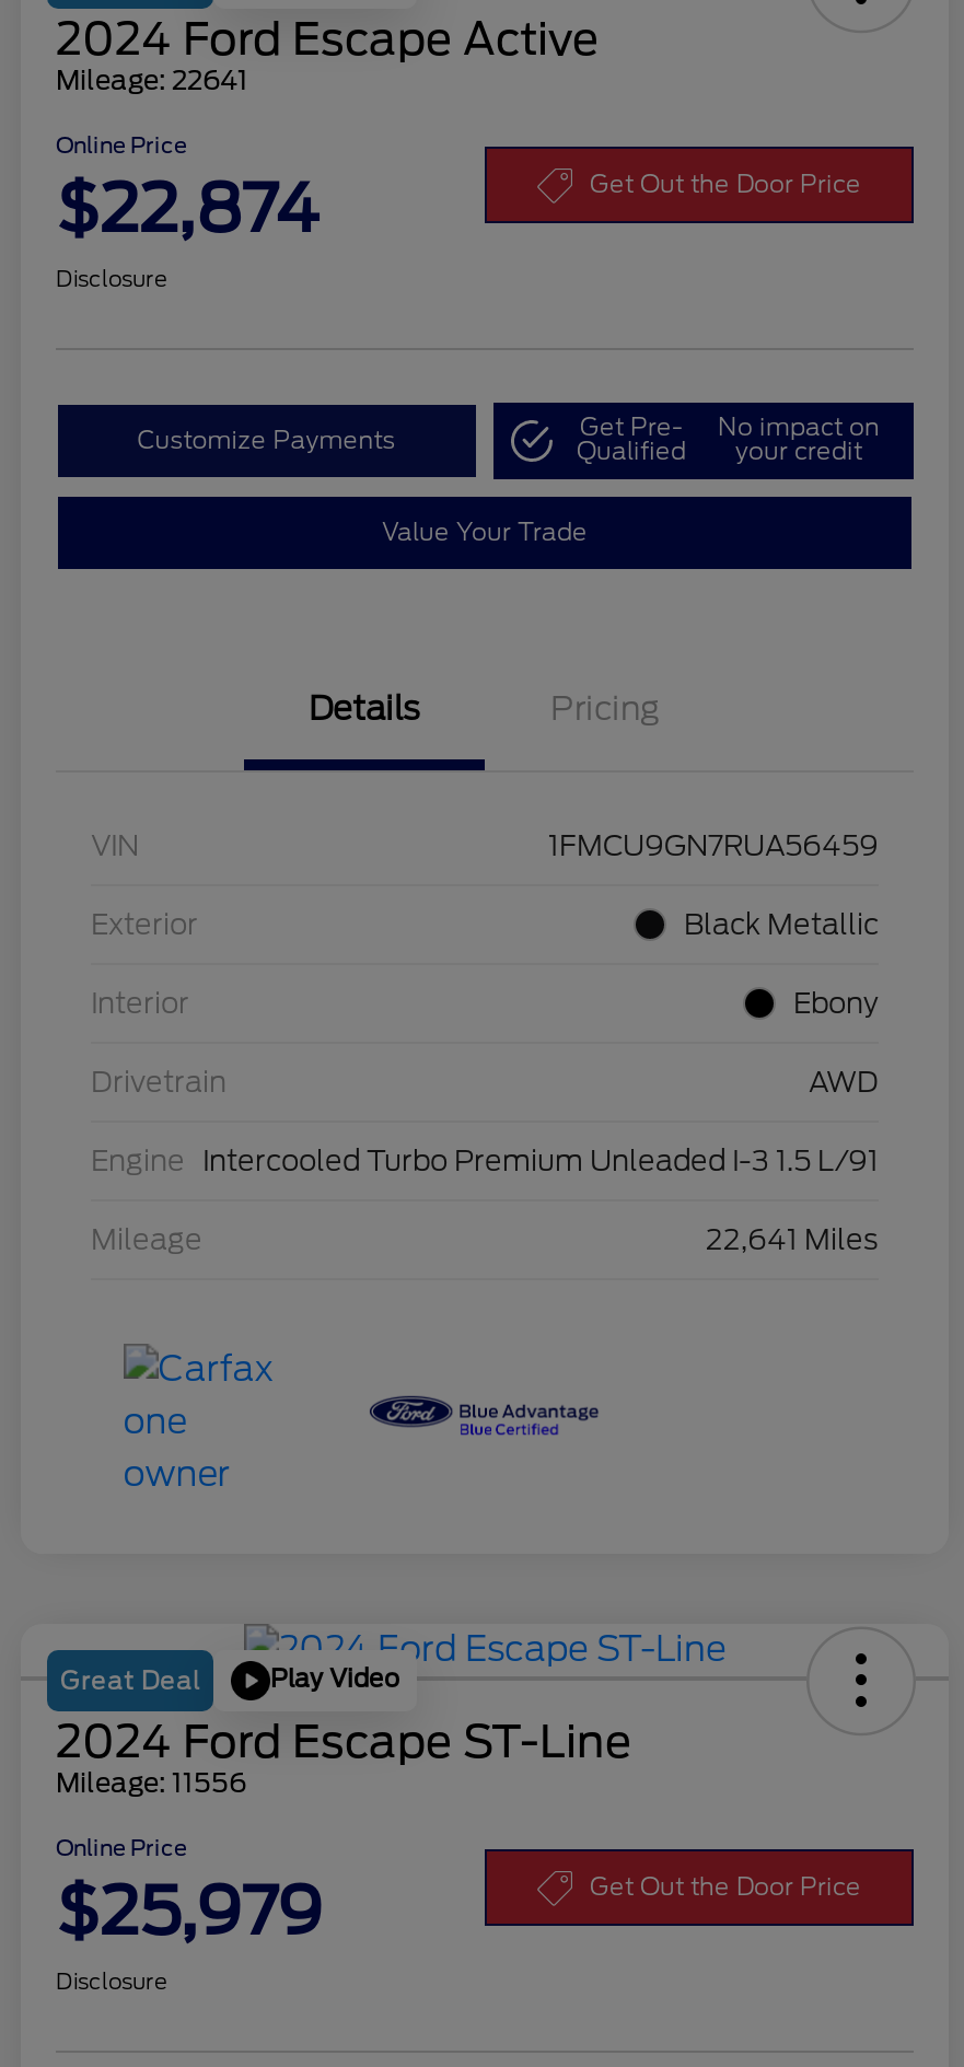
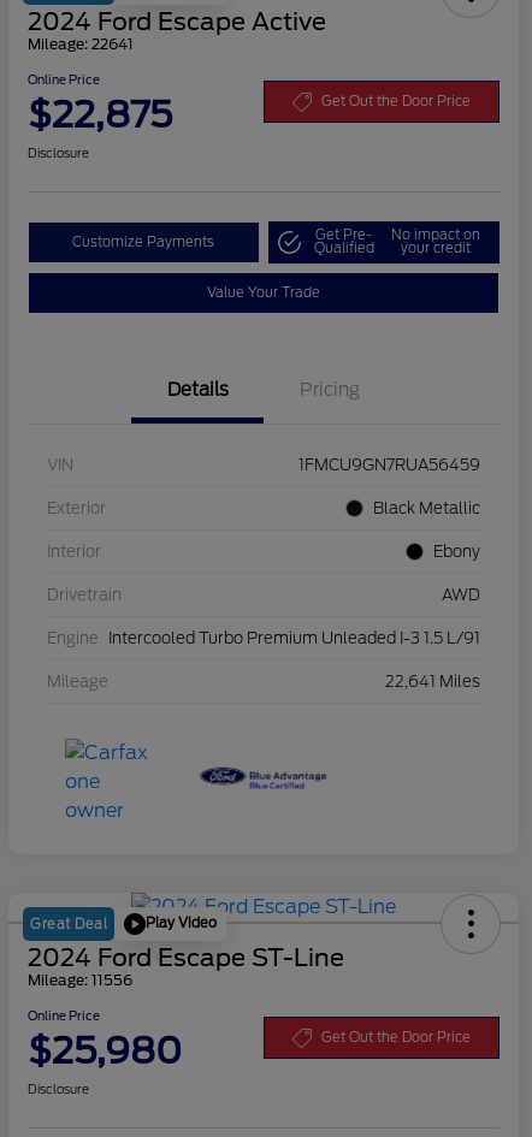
[56,168,318,247] $22,874 -> [28,92,172,136] $22,875
[56,1871,323,1949] $25,979 -> [28,1028,182,1072] $25,980

